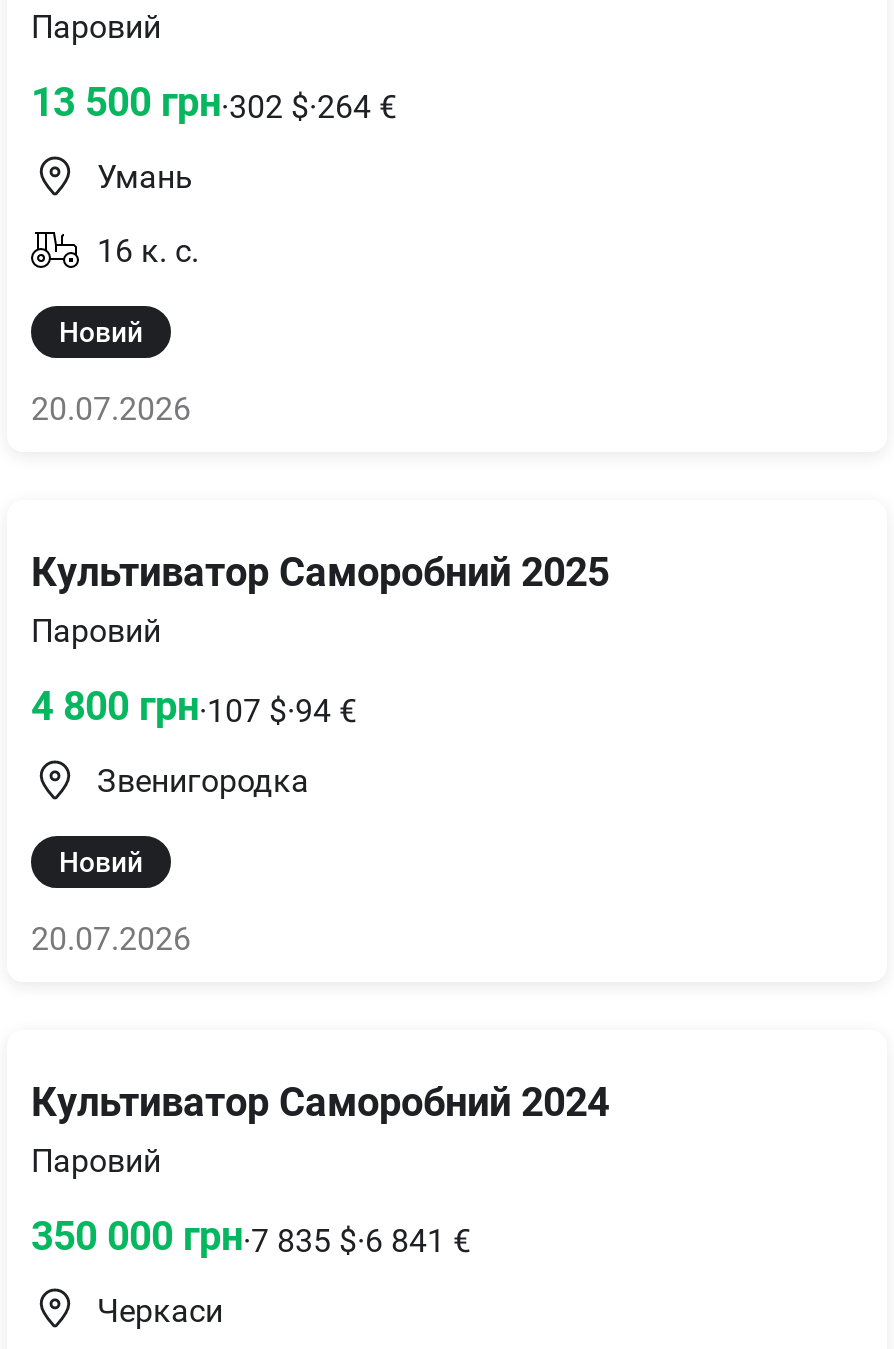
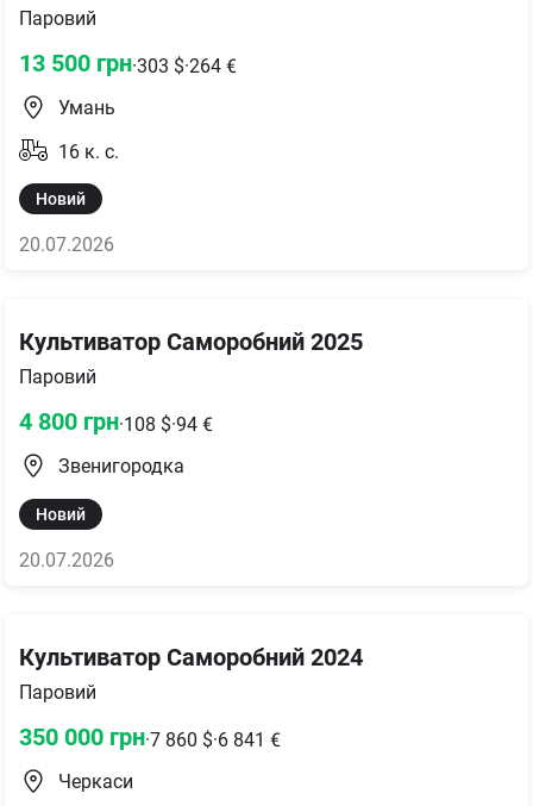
[31,79,397,127] 13 500 грн·302 $·264 € -> [19,49,237,77] 13 500 грн·303 $·264 €
[31,682,357,730] 4 800 грн·107 $·94 € -> [19,408,213,436] 4 800 грн·108 $·94 €
[31,1211,471,1259] 350 000 грн·7 835 $·6 841 € -> [19,723,281,751] 350 000 грн·7 860 $·6 841 €

